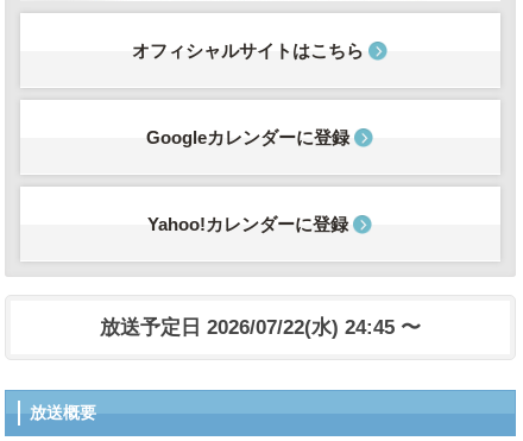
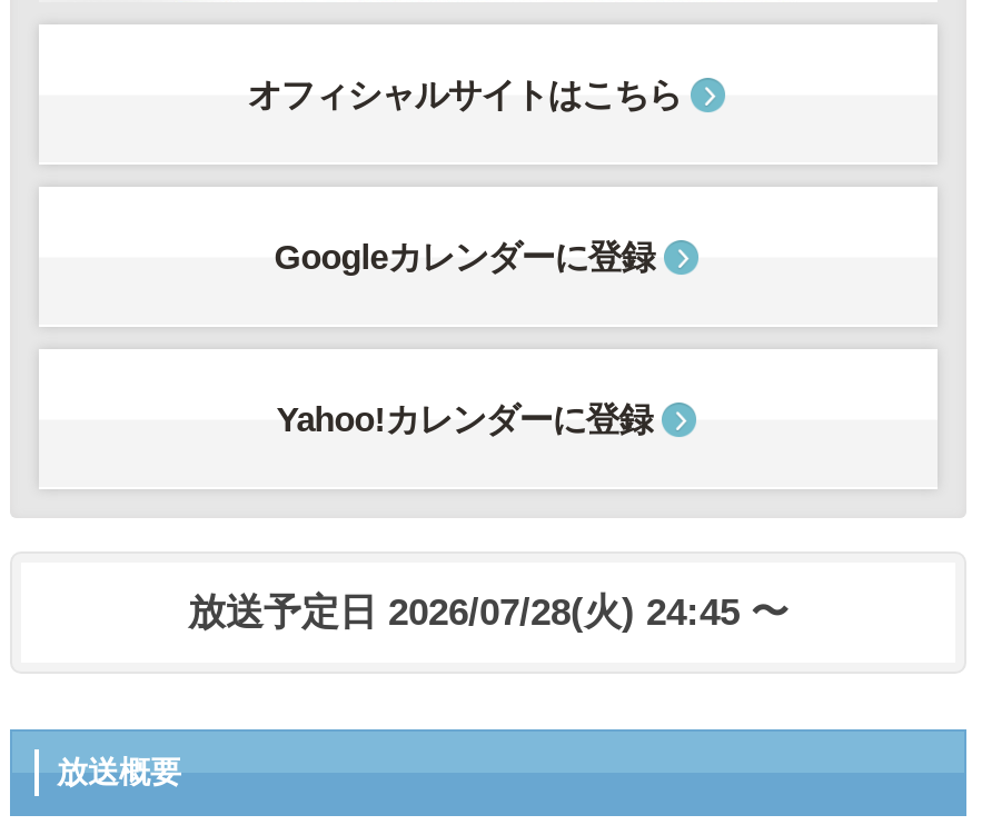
[100,315,421,339] 放送予定日 2026/07/22(水) 24:45 〜 -> [188,590,788,634] 放送予定日 2026/07/28(火) 24:45 〜

